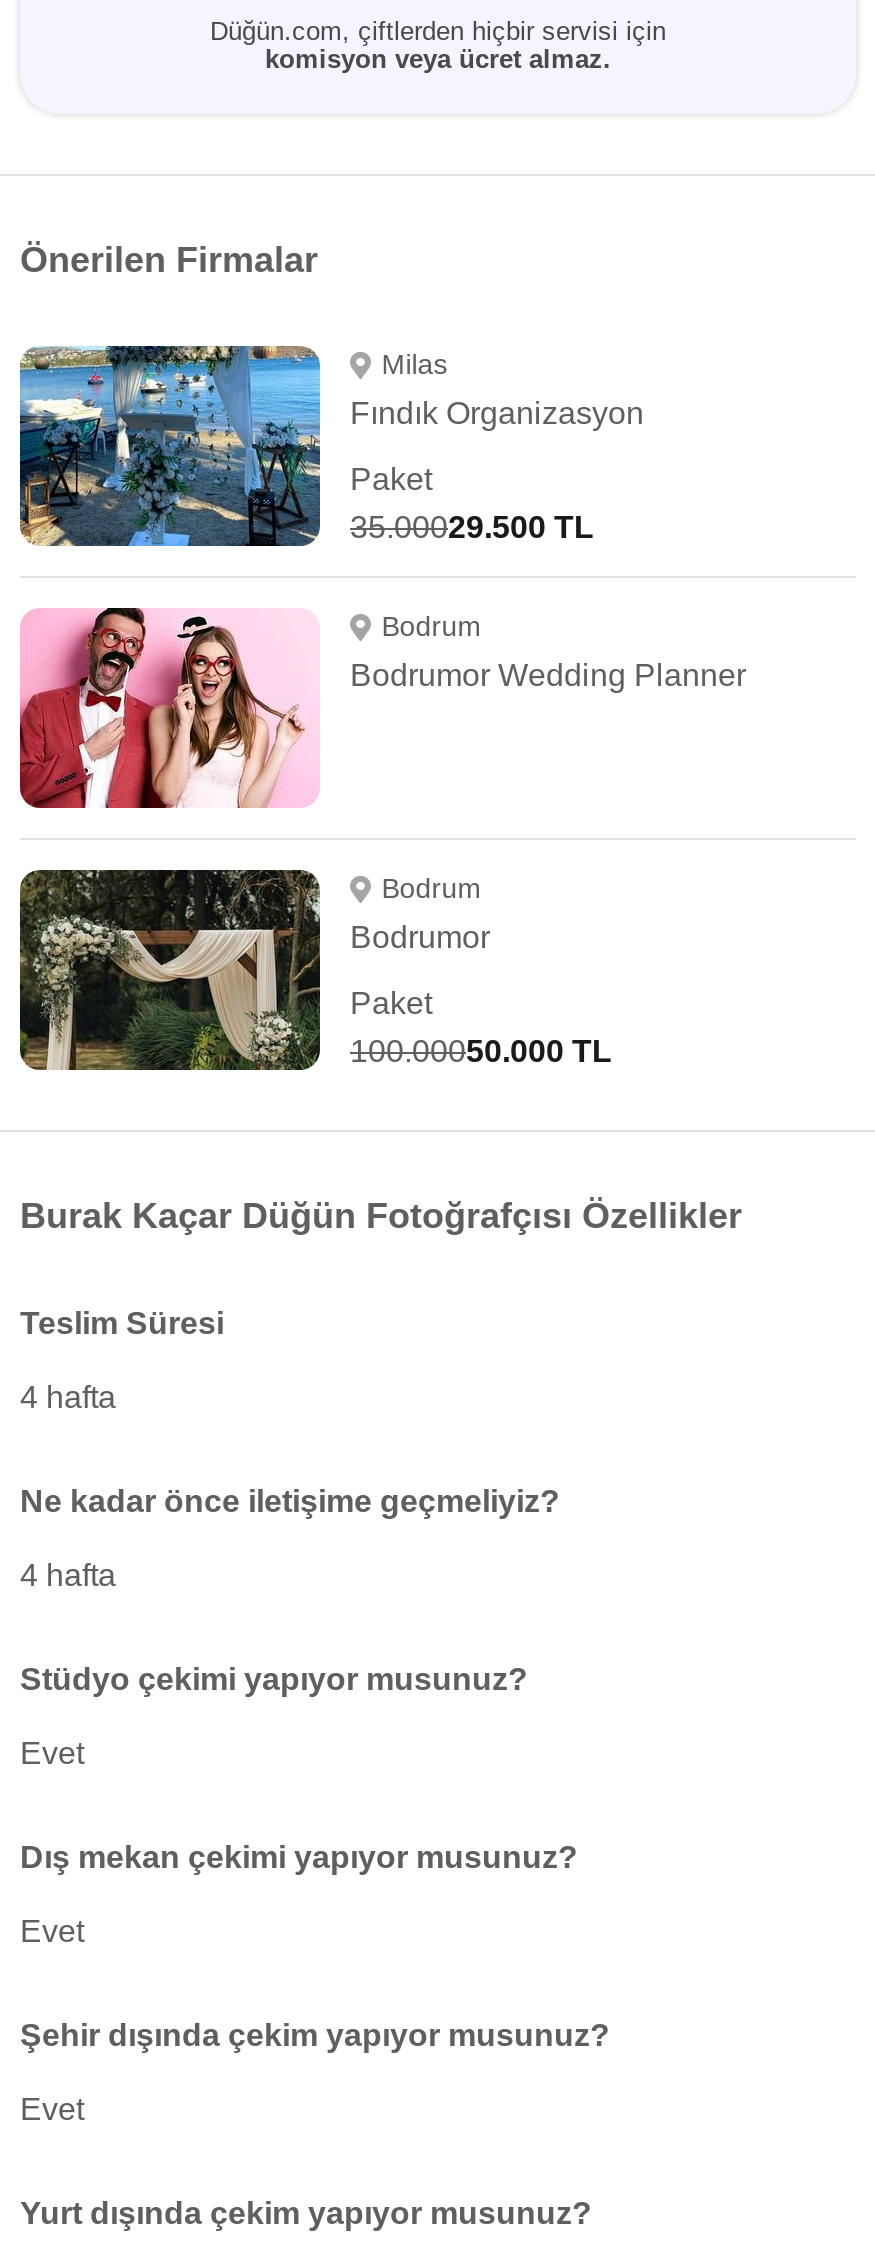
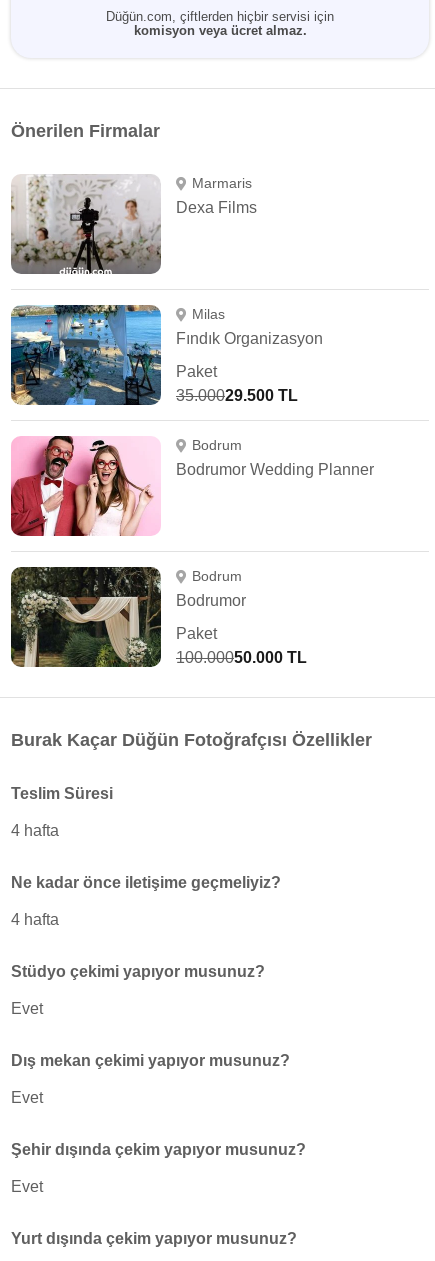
none -> [11,174,257,275] [image] | Marmaris | Dexa Films

